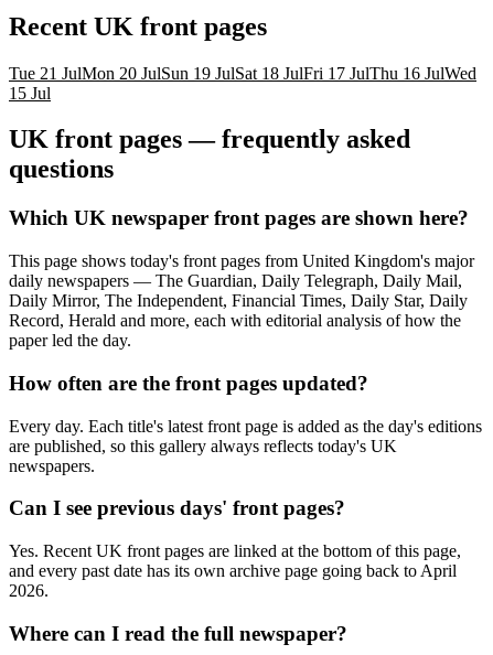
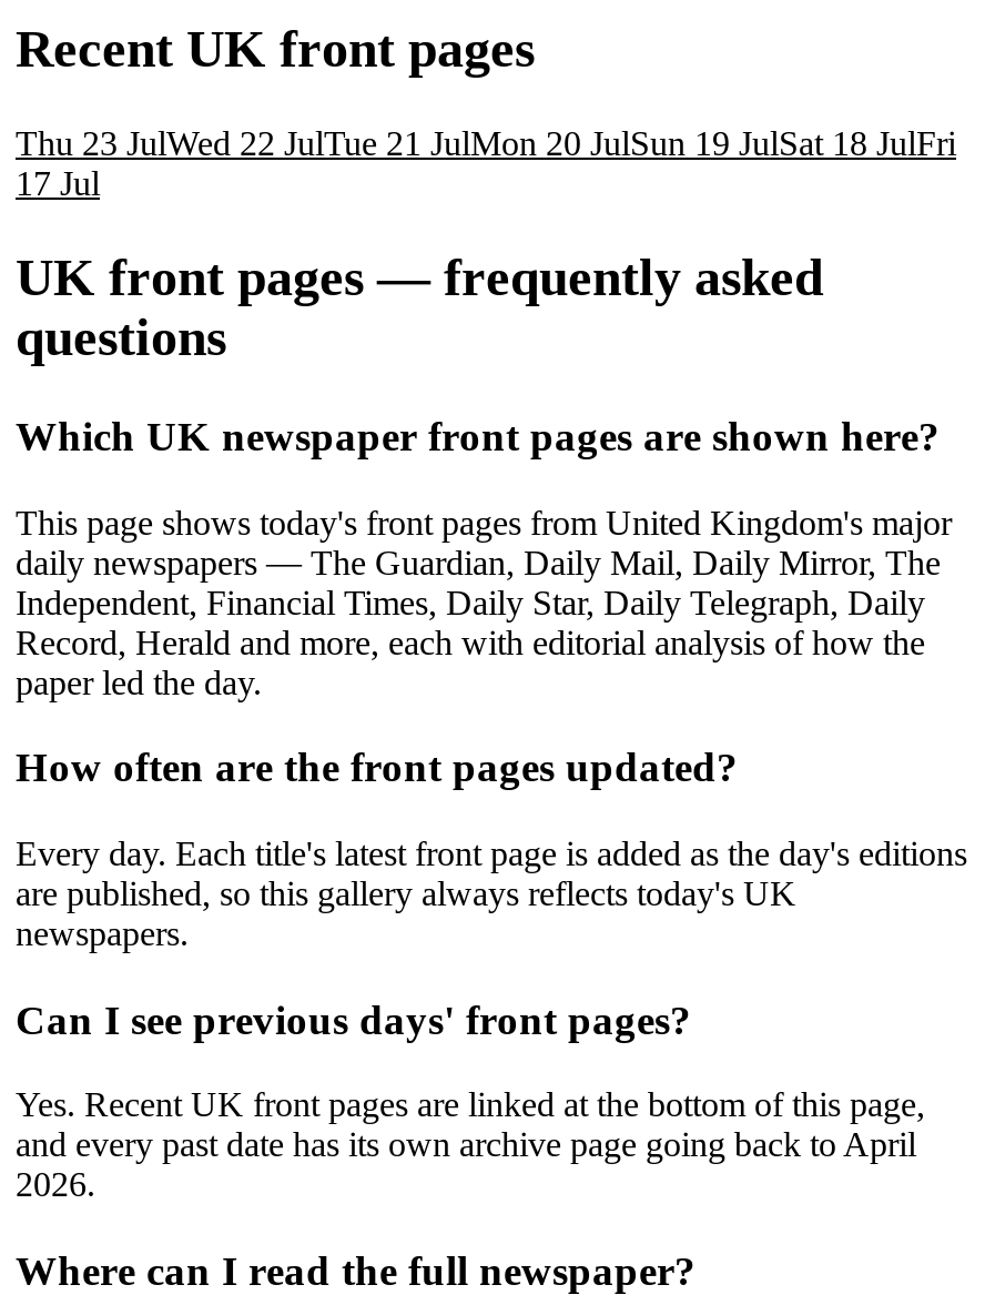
[9,63,476,82] Tue 21 JulMon 20 JulSun 19 JulSat 18 JulFri 17 JulThu 16 JulWed -> [16,124,956,162] Thu 23 JulWed 22 JulTue 21 JulMon 20 JulSun 19 JulSat 18 JulFri
[9,83,51,102] 15 Jul -> [16,164,100,202] 17 Jul
[9,271,468,310] daily newspapers — The Guardian, Daily Telegraph, Daily Mail, | Daily Mirror, The Independent, Financial Times, Daily Star, Daily -> [16,543,941,621] daily newspapers — The Guardian, Daily Mail, Daily Mirror, The | Independent, Financial Times, Daily Star, Daily Telegraph, Daily

